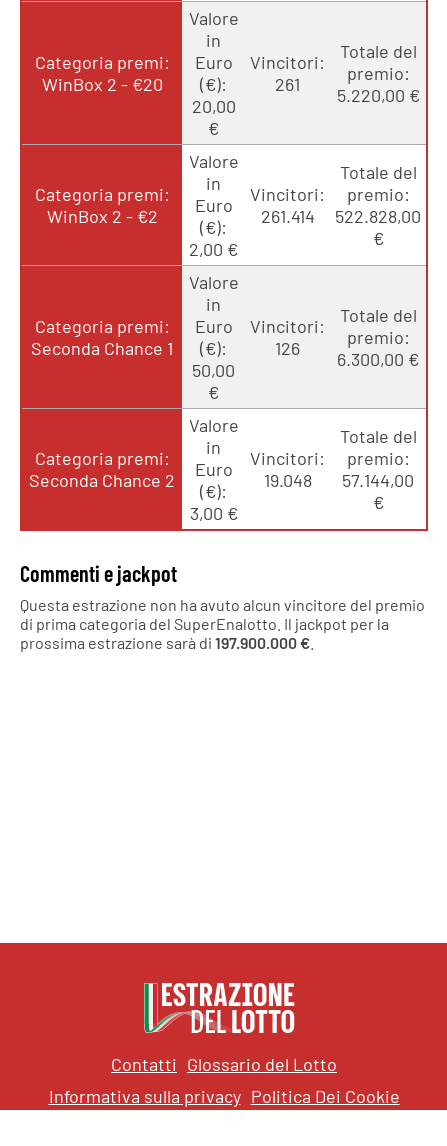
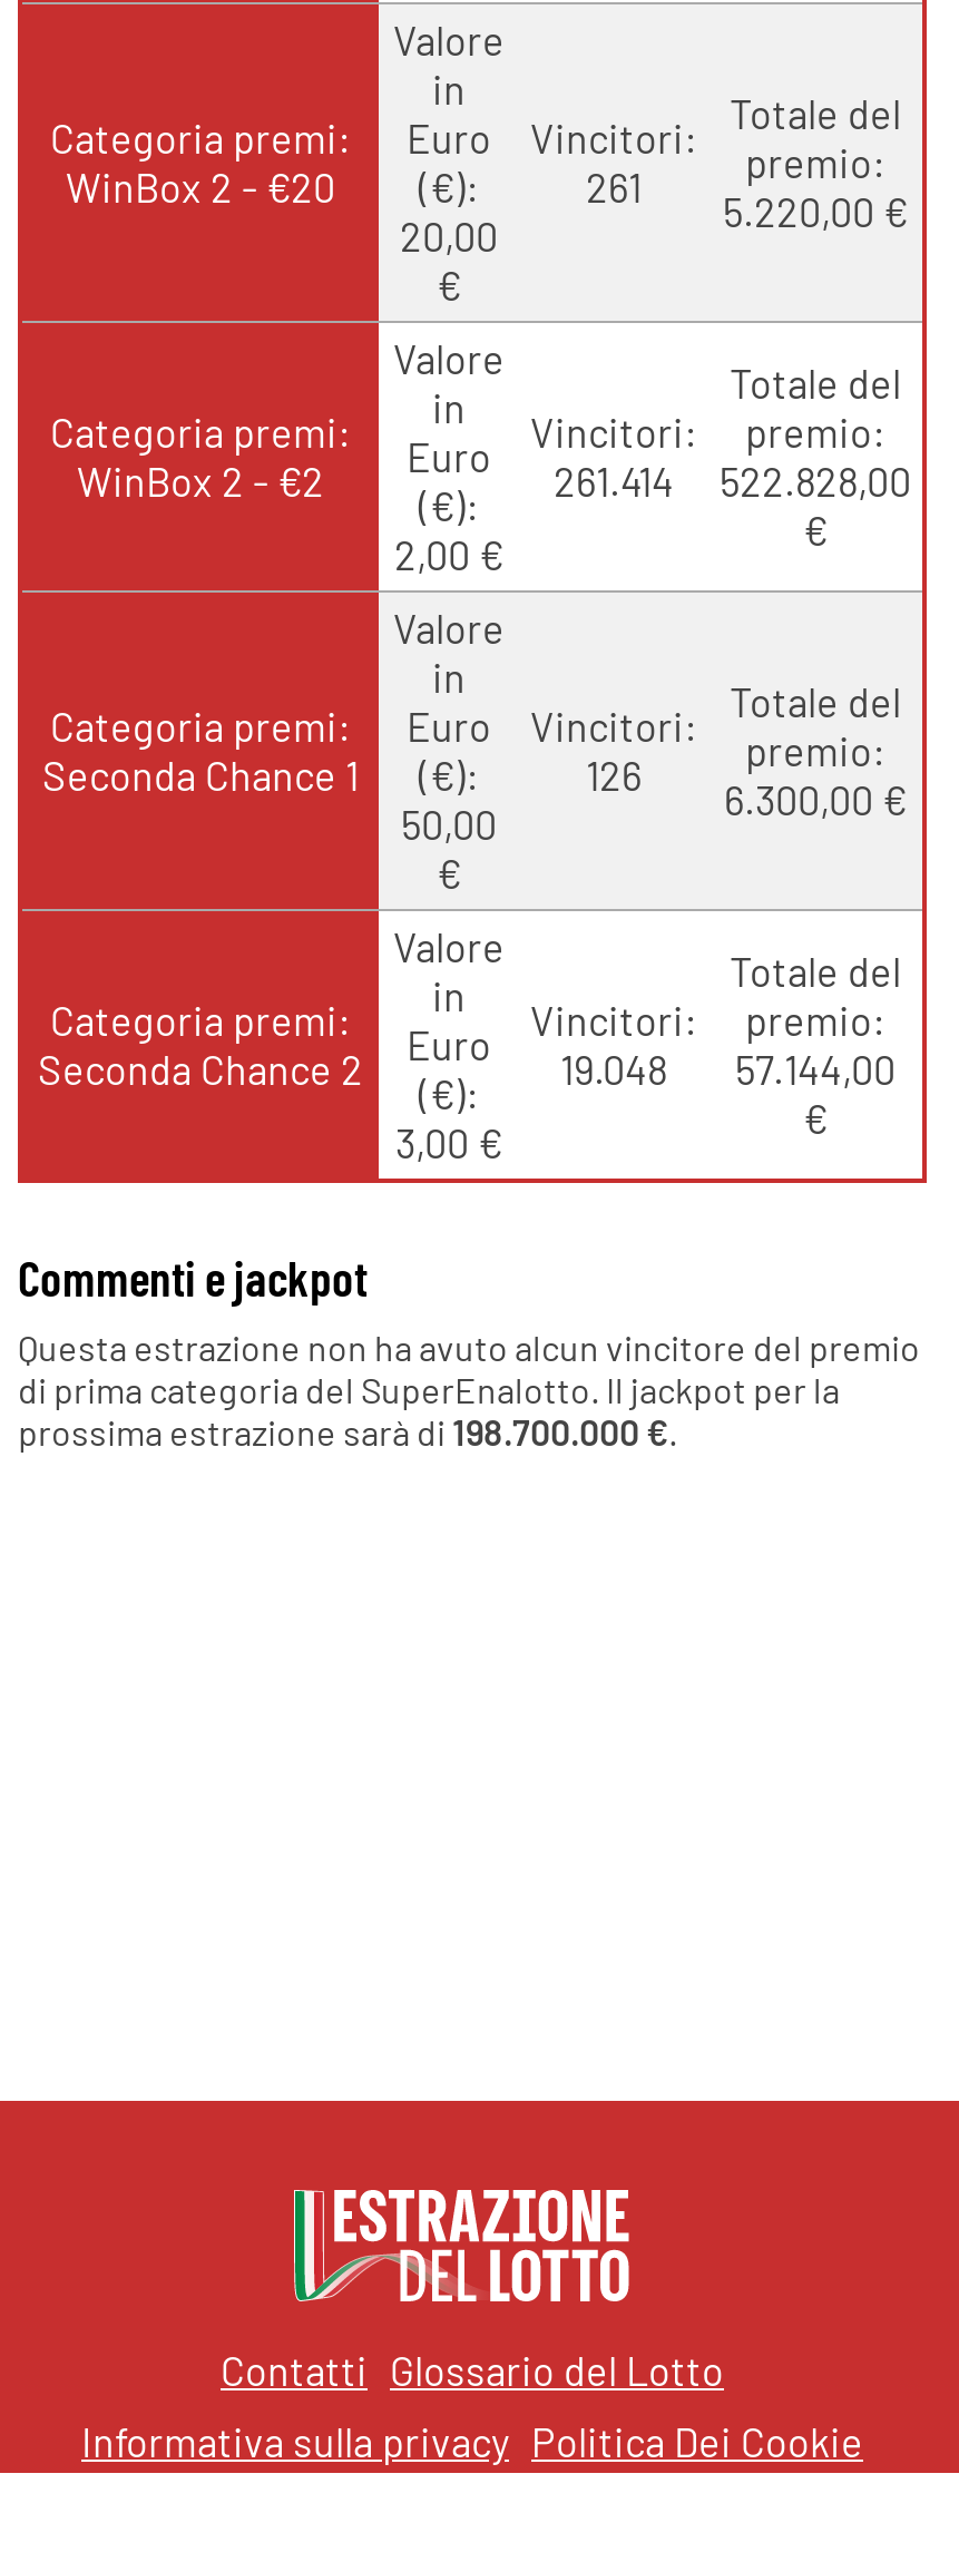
[20,633,314,652] prossima estrazione sarà di 197.900.000 €. -> [18,1410,677,1453] prossima estrazione sarà di 198.700.000 €.

